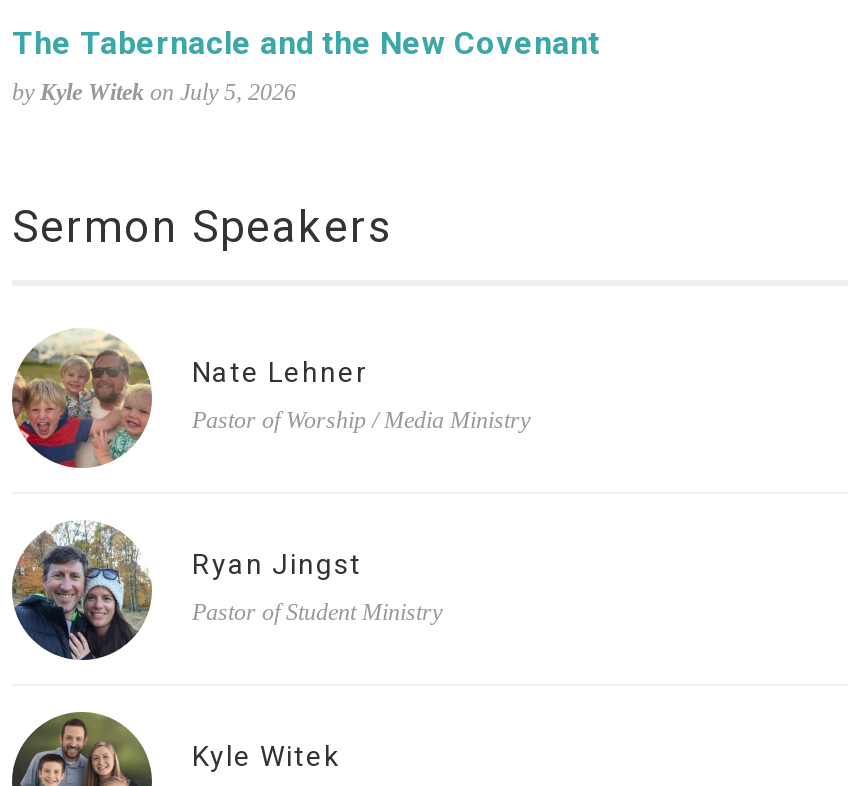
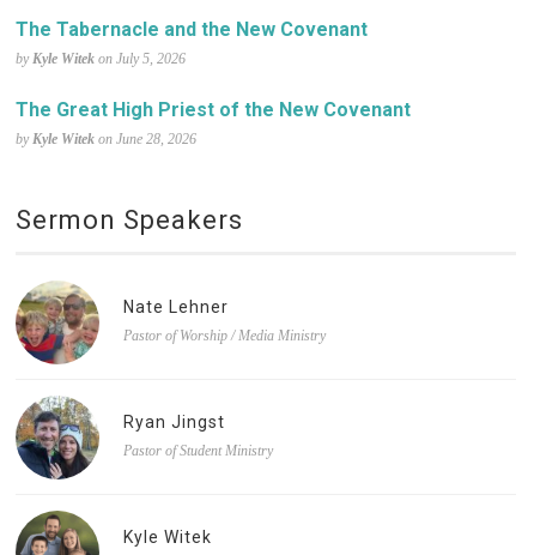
none -> [16,98,411,147] The Great High Priest of the New Covenant | by Kyle Witek on June 28, 2026

